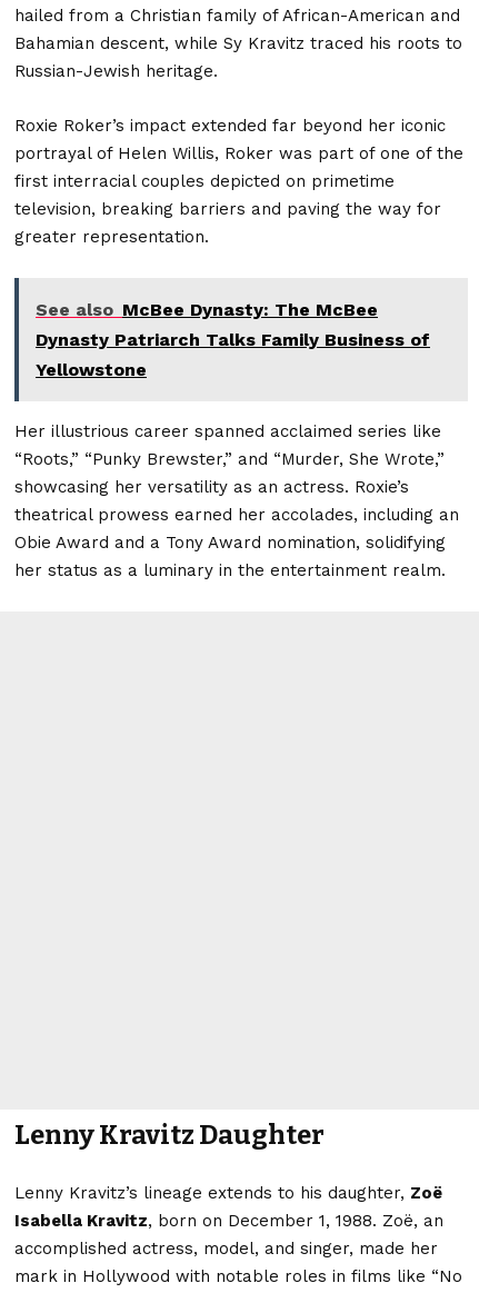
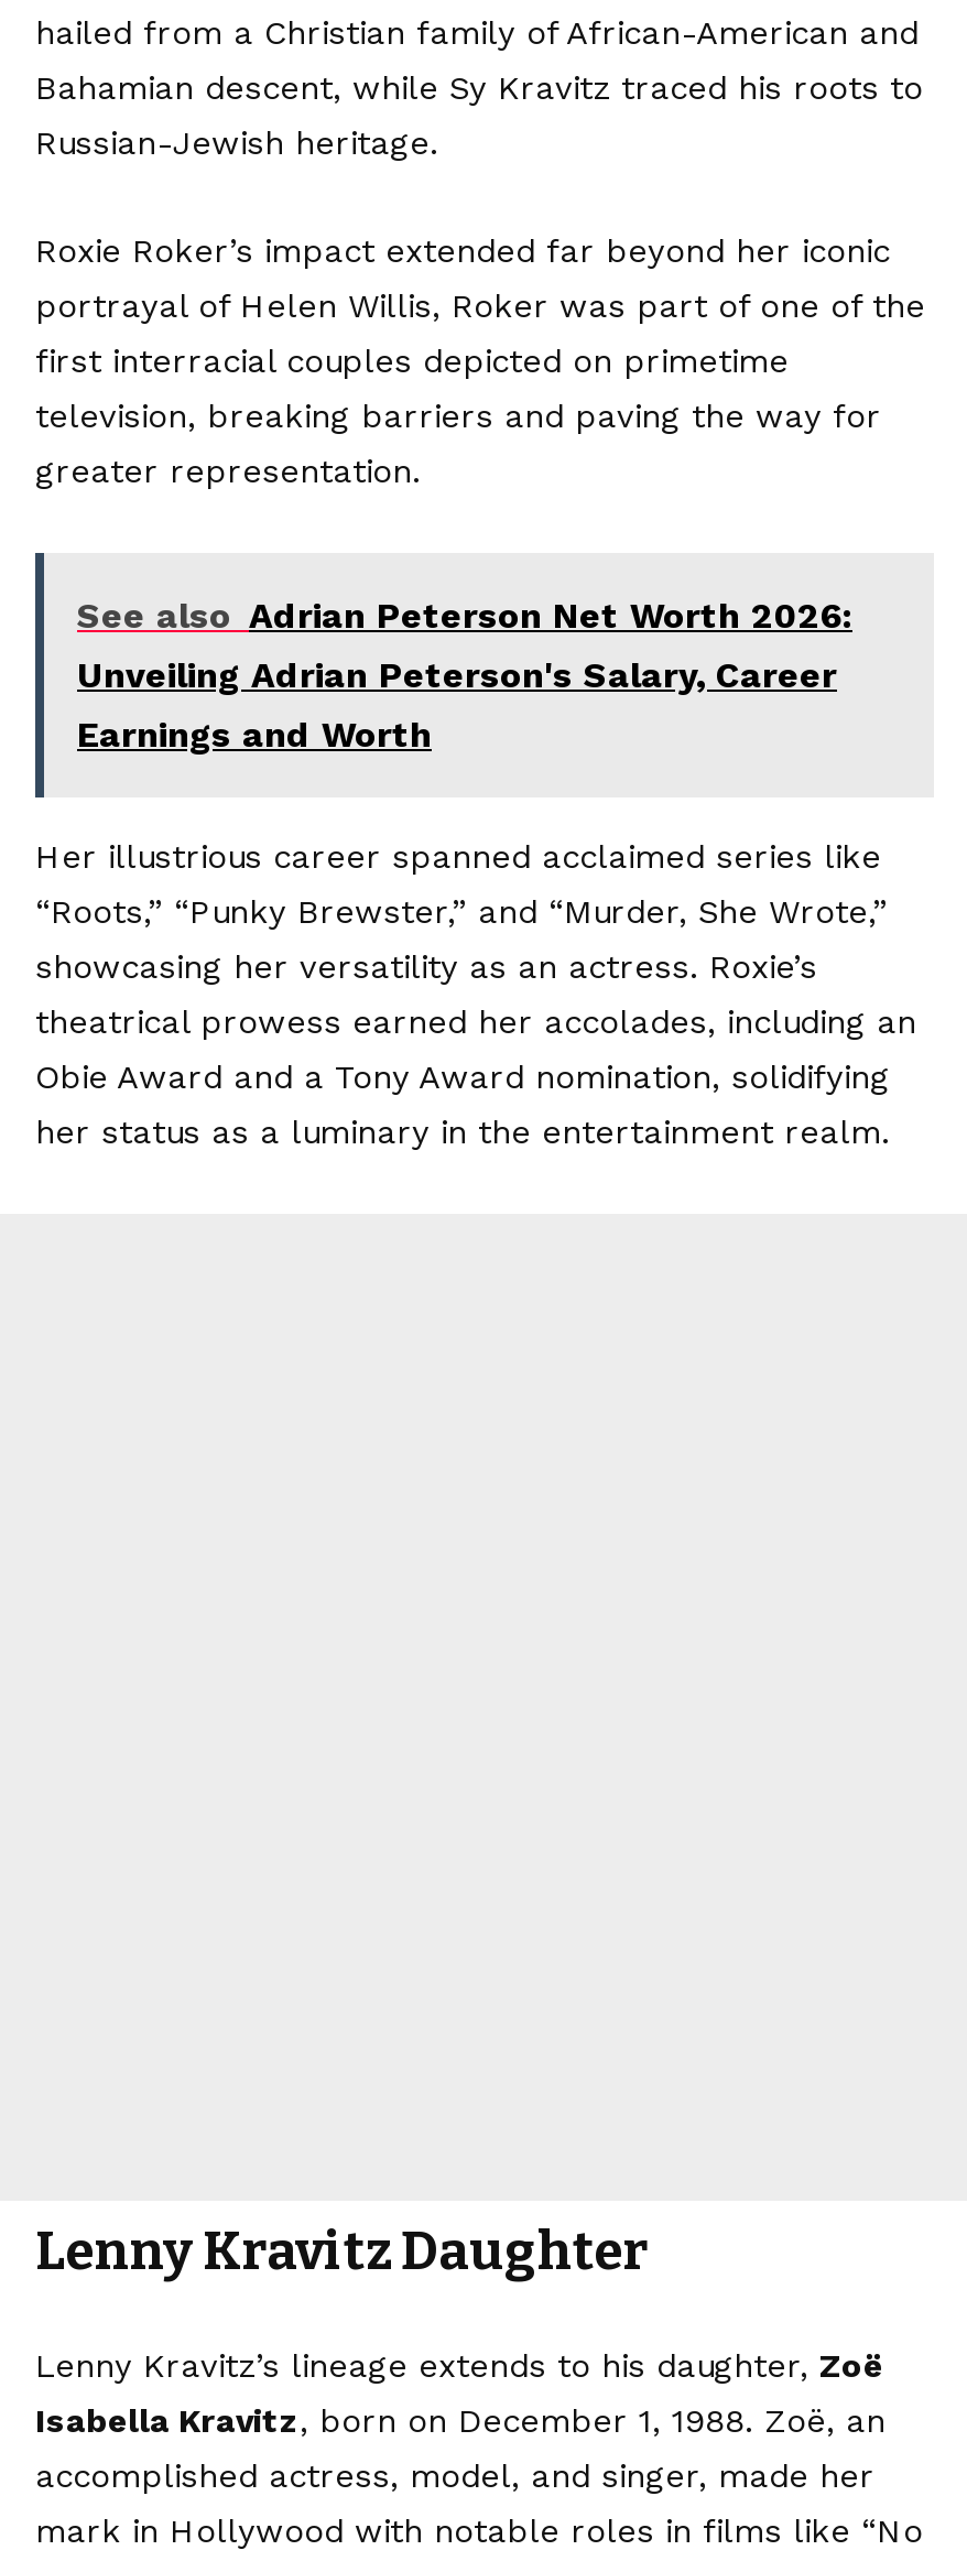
[36,300,430,381] See also McBee Dynasty: The McBee | Dynasty Patriarch Talks Family Business of | Yellowstone -> [77,594,852,755] See also Adrian Peterson Net Worth 2026: | Unveiling Adrian Peterson's Salary, Career | Earnings and Worth

